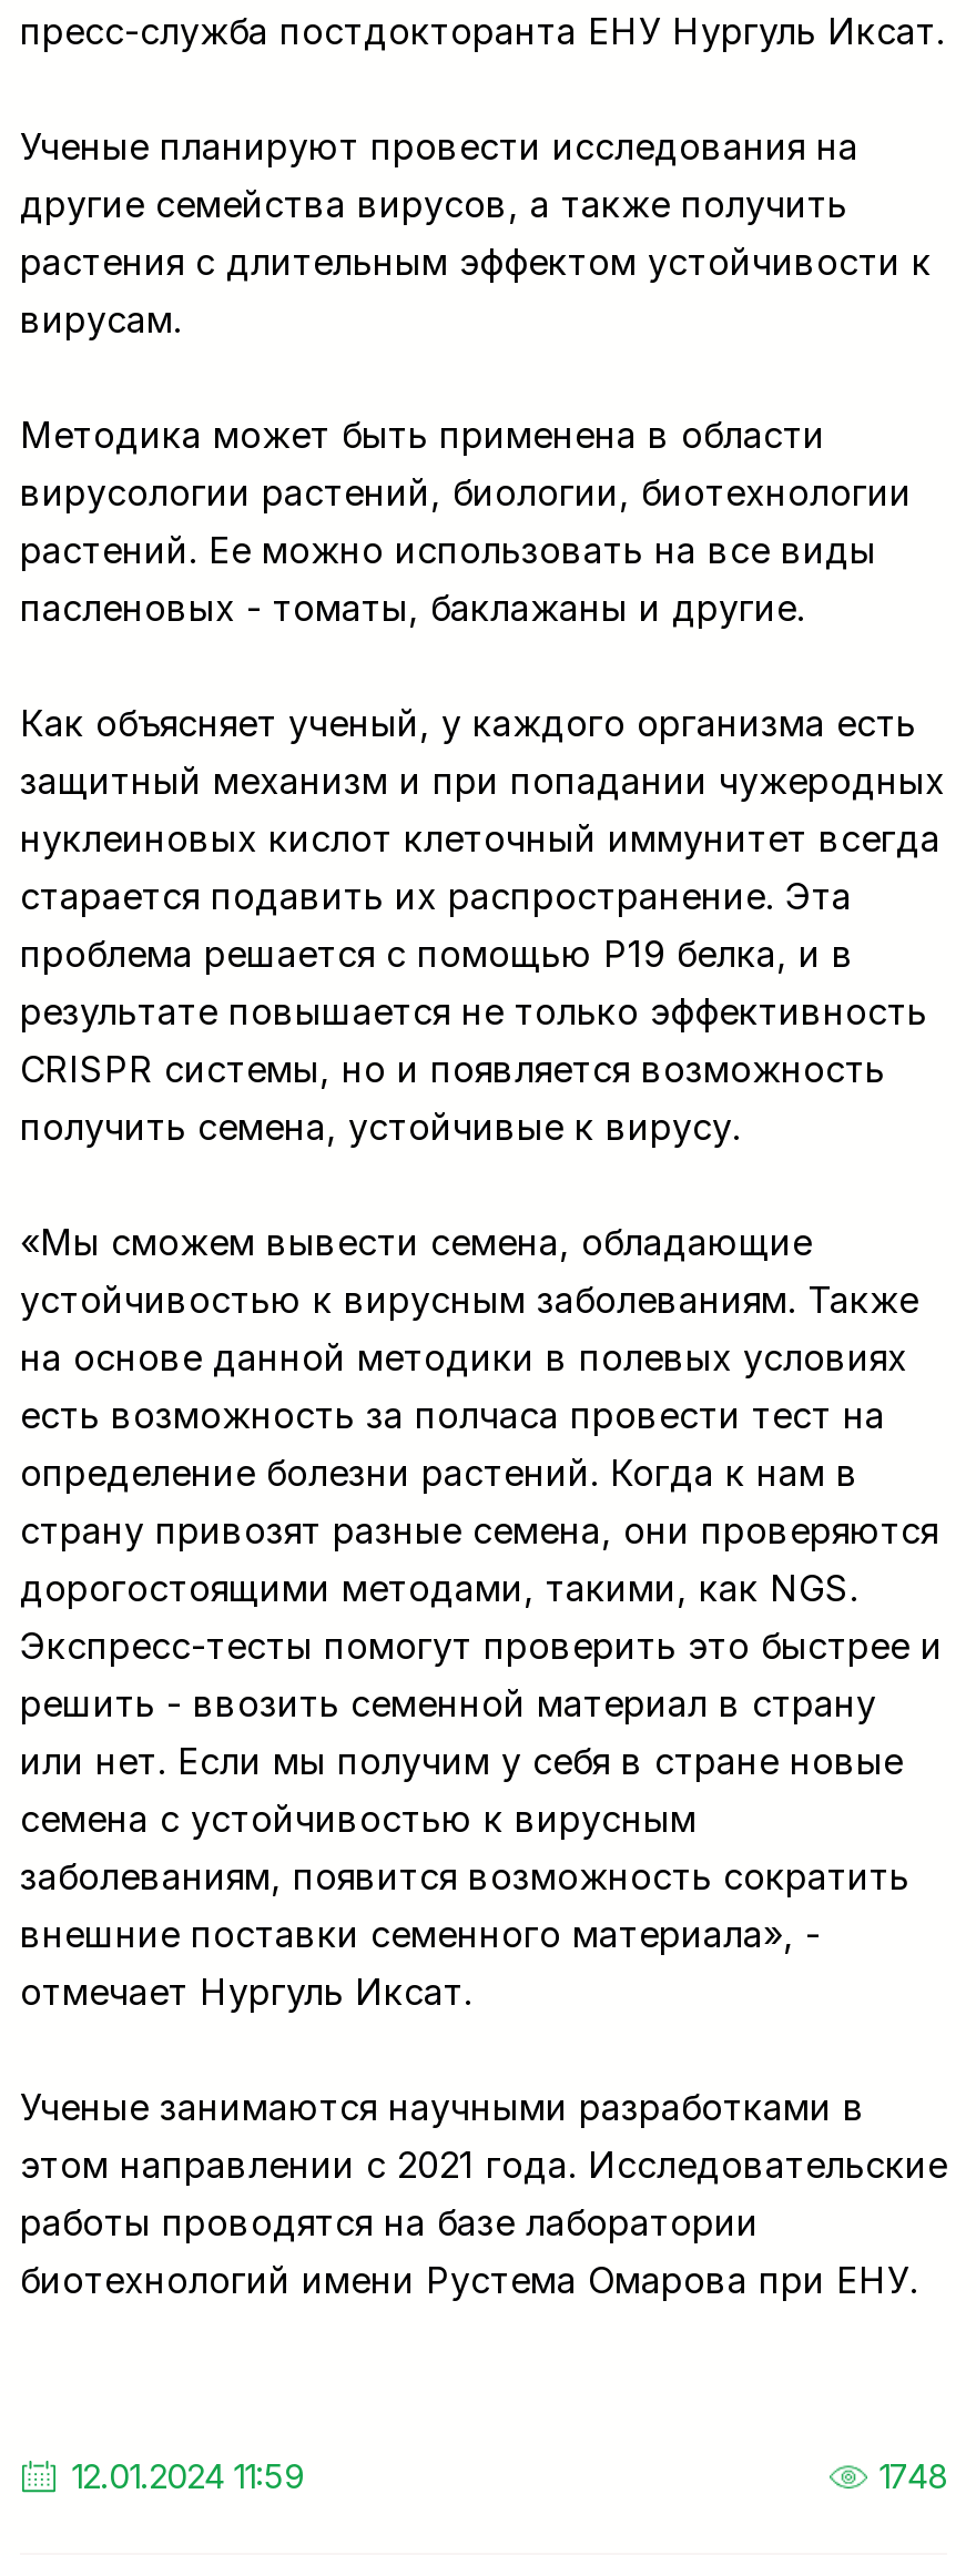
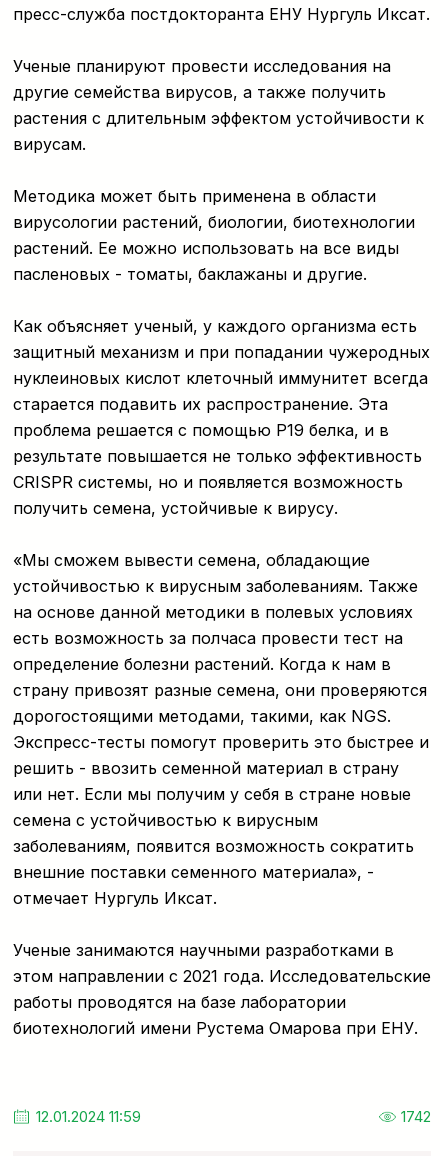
[878,2455,947,2497] 1748 -> [401,1107,431,1126] 1742

